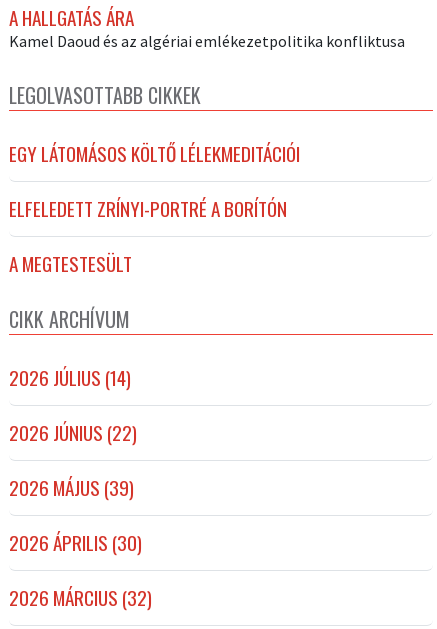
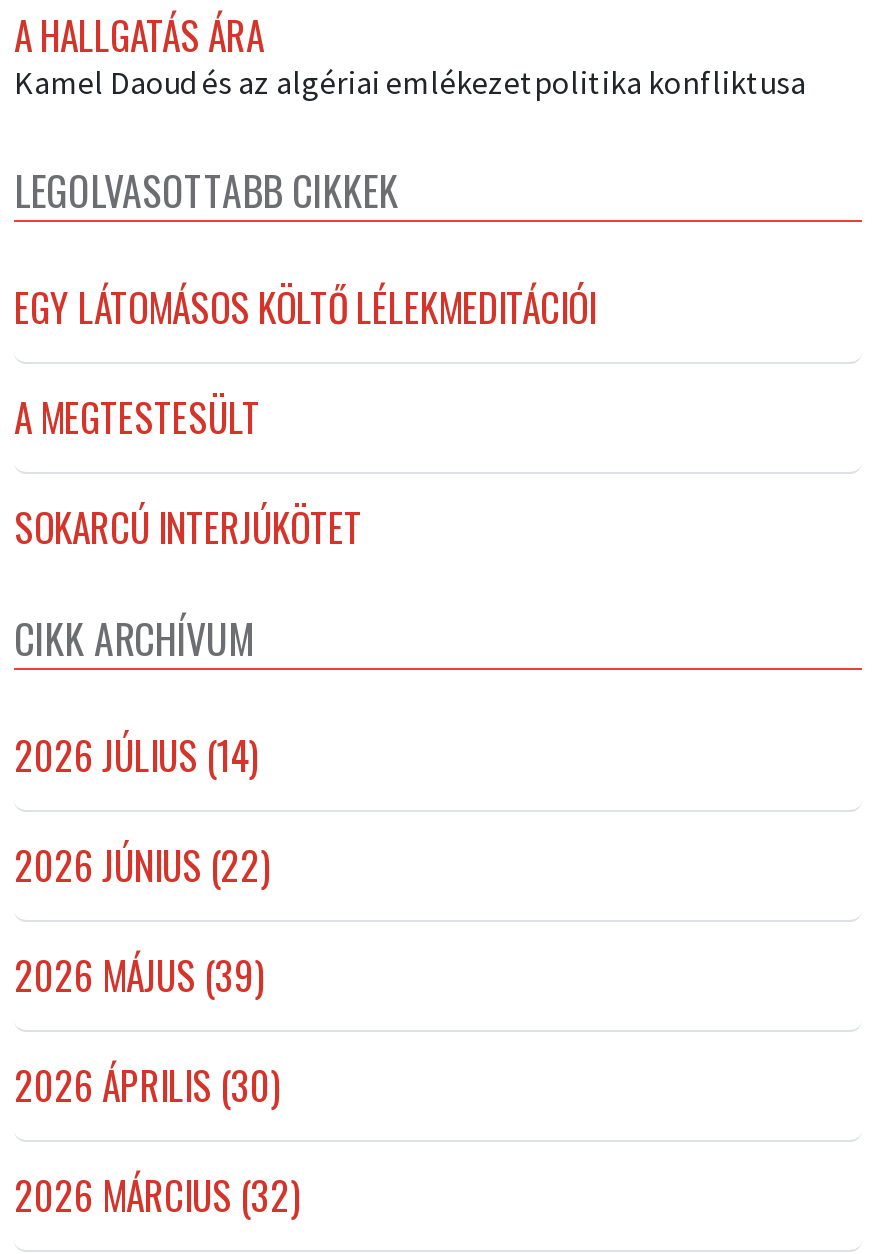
[9,194,287,223] ELFELEDETT ZRÍNYI-PORTRÉ A BORÍTÓN -> none
moved [9,249,132,278] -> [14,388,260,446]: A MEGTESTESÜLT
none -> [14,498,362,556] SOKARCÚ INTERJÚKÖTET

